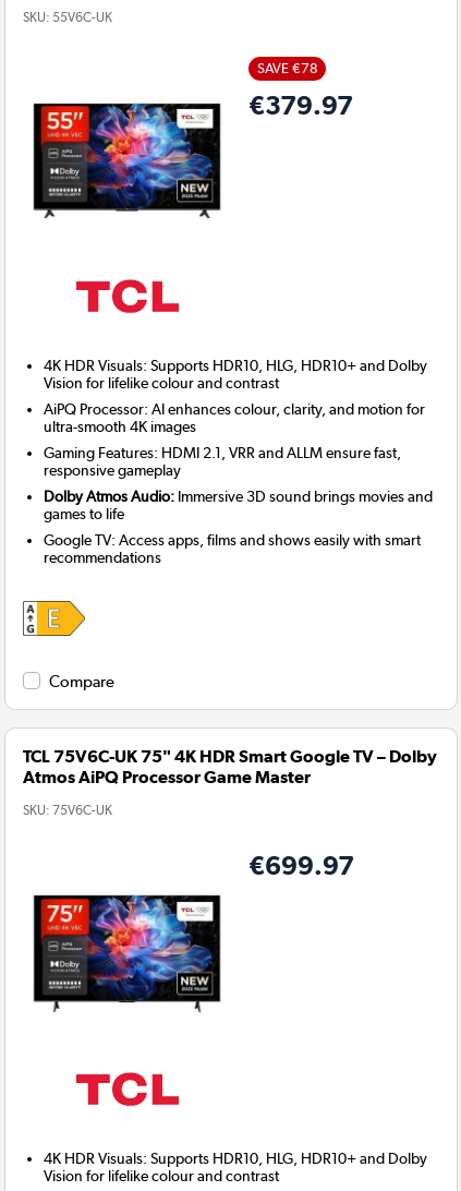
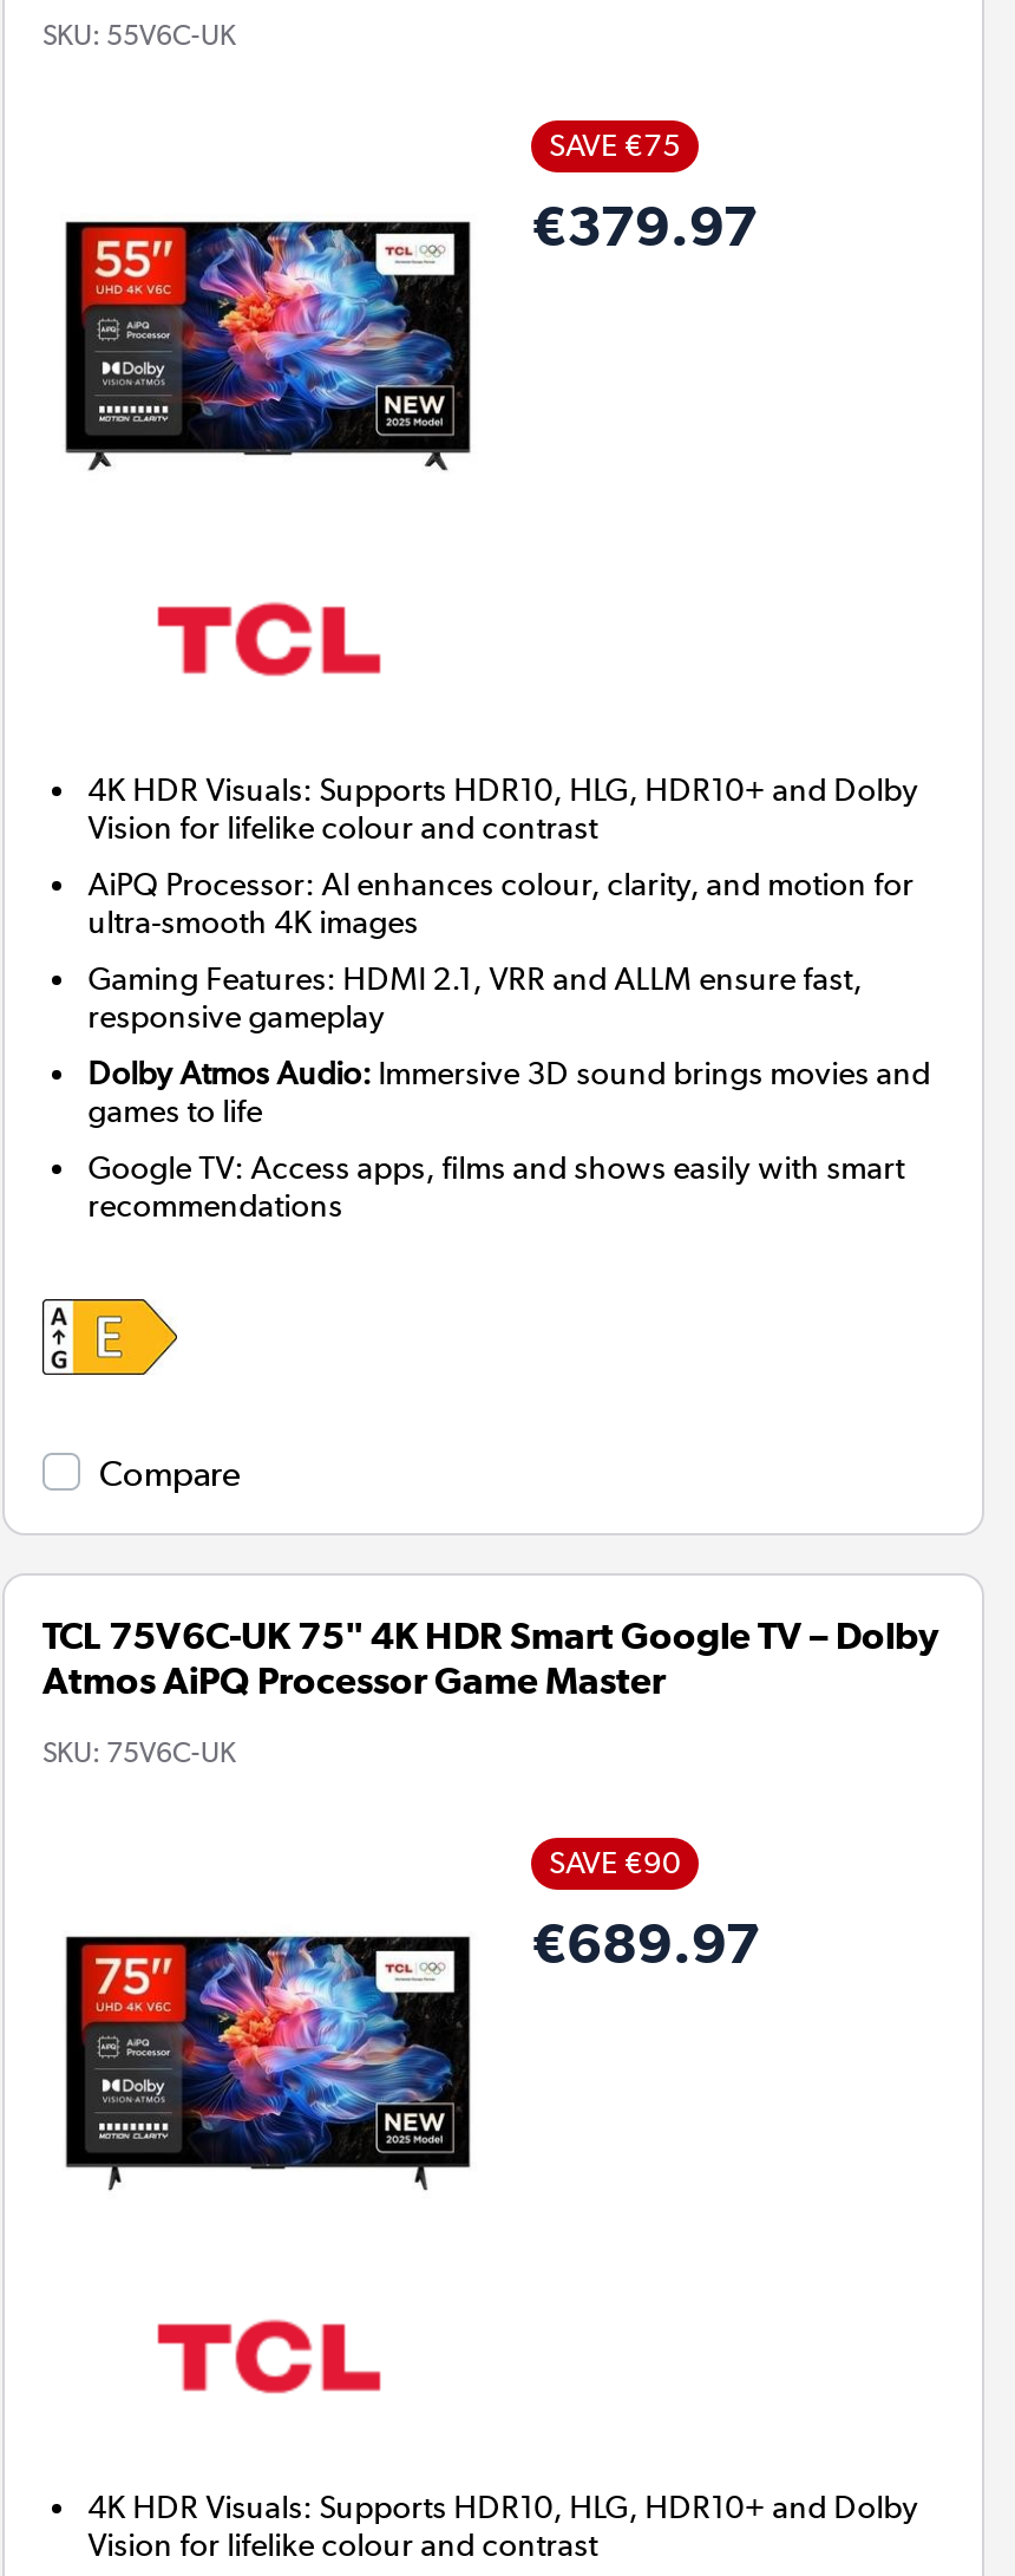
[257,60,318,77] SAVE €78 -> [549,129,681,164] SAVE €75
[248,850,354,881] €699.97 -> [531,1846,760,1976] SAVE €90 | €689.97

